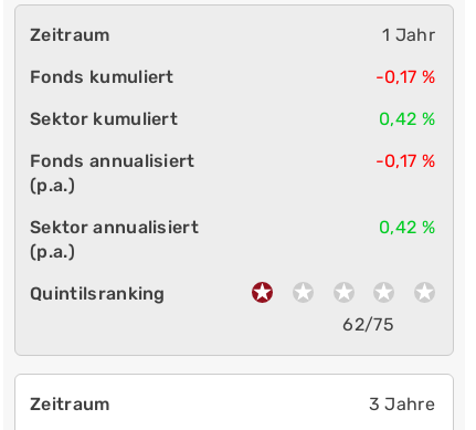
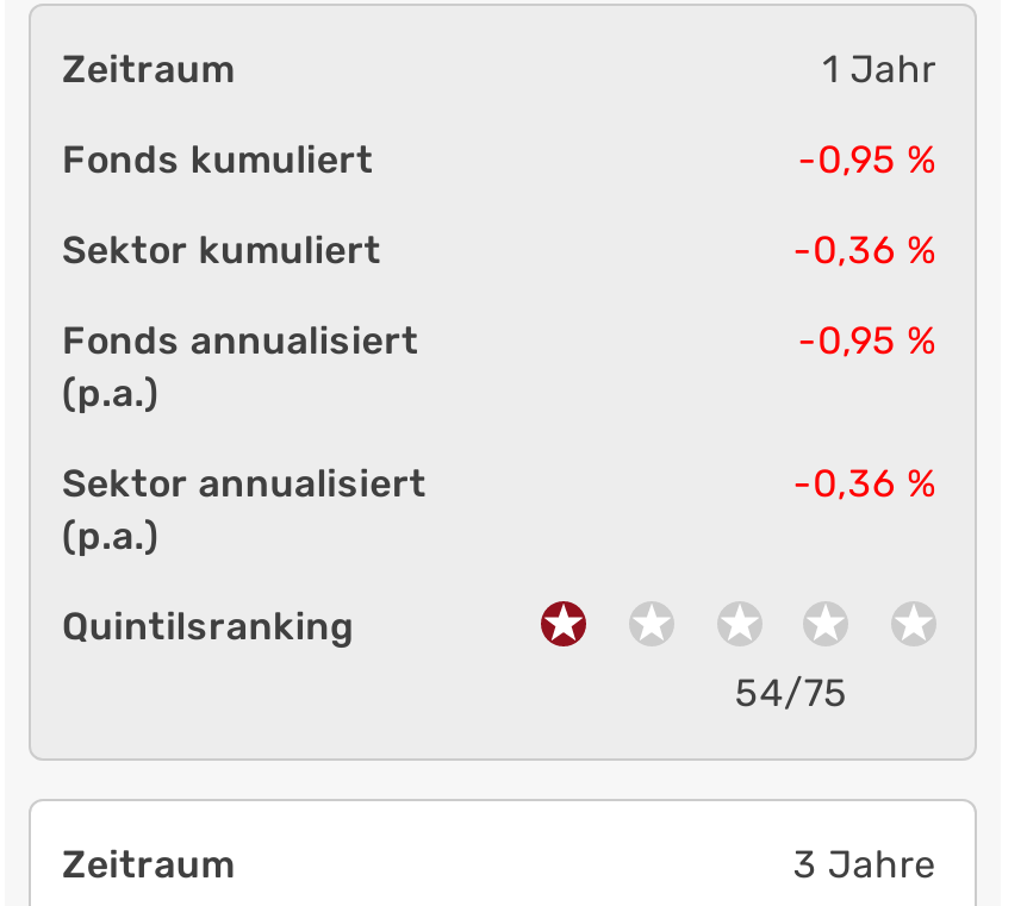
[375,66,435,87] -0,17 % -> [798,136,936,181] -0,95 %
[379,108,435,129] 0,42 % -> [793,227,936,272] -0,36 %
[375,150,435,171] -0,17 % -> [798,317,936,362] -0,95 %
[379,216,435,237] 0,42 % -> [793,460,936,505] -0,36 %
[343,314,394,335] 62/75 -> [735,670,848,715] 54/75

